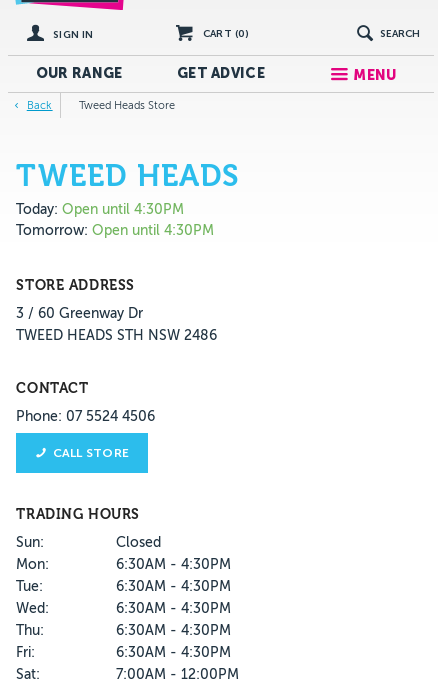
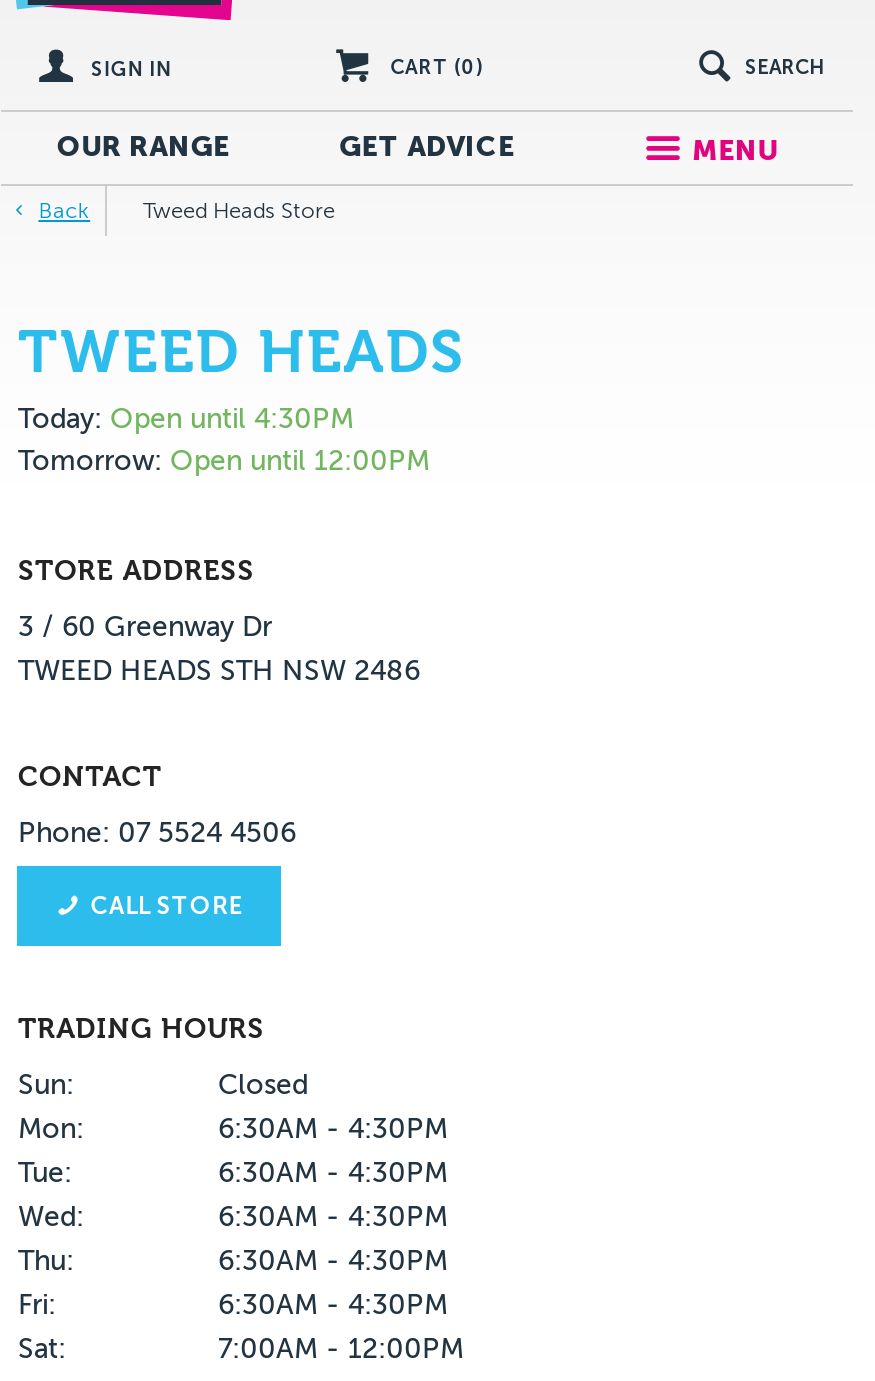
[16,223,214,238] Tomorrow: Open until 4:30PM -> [18,446,430,476] Tomorrow: Open until 12:00PM

